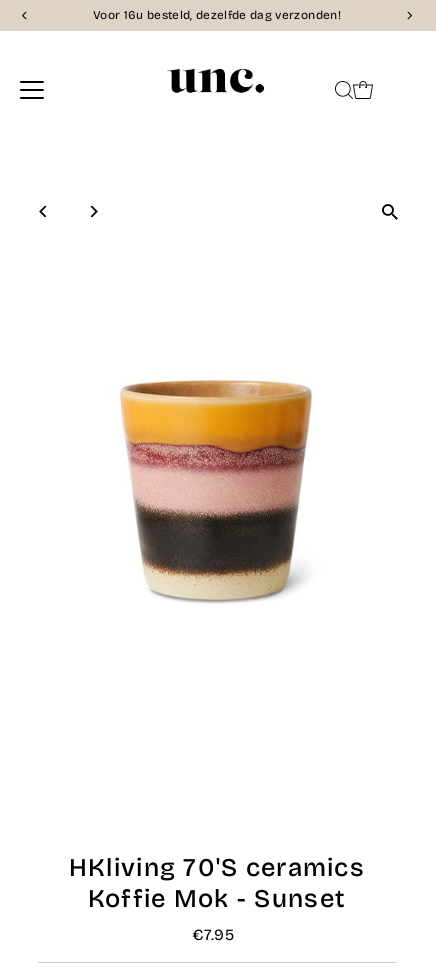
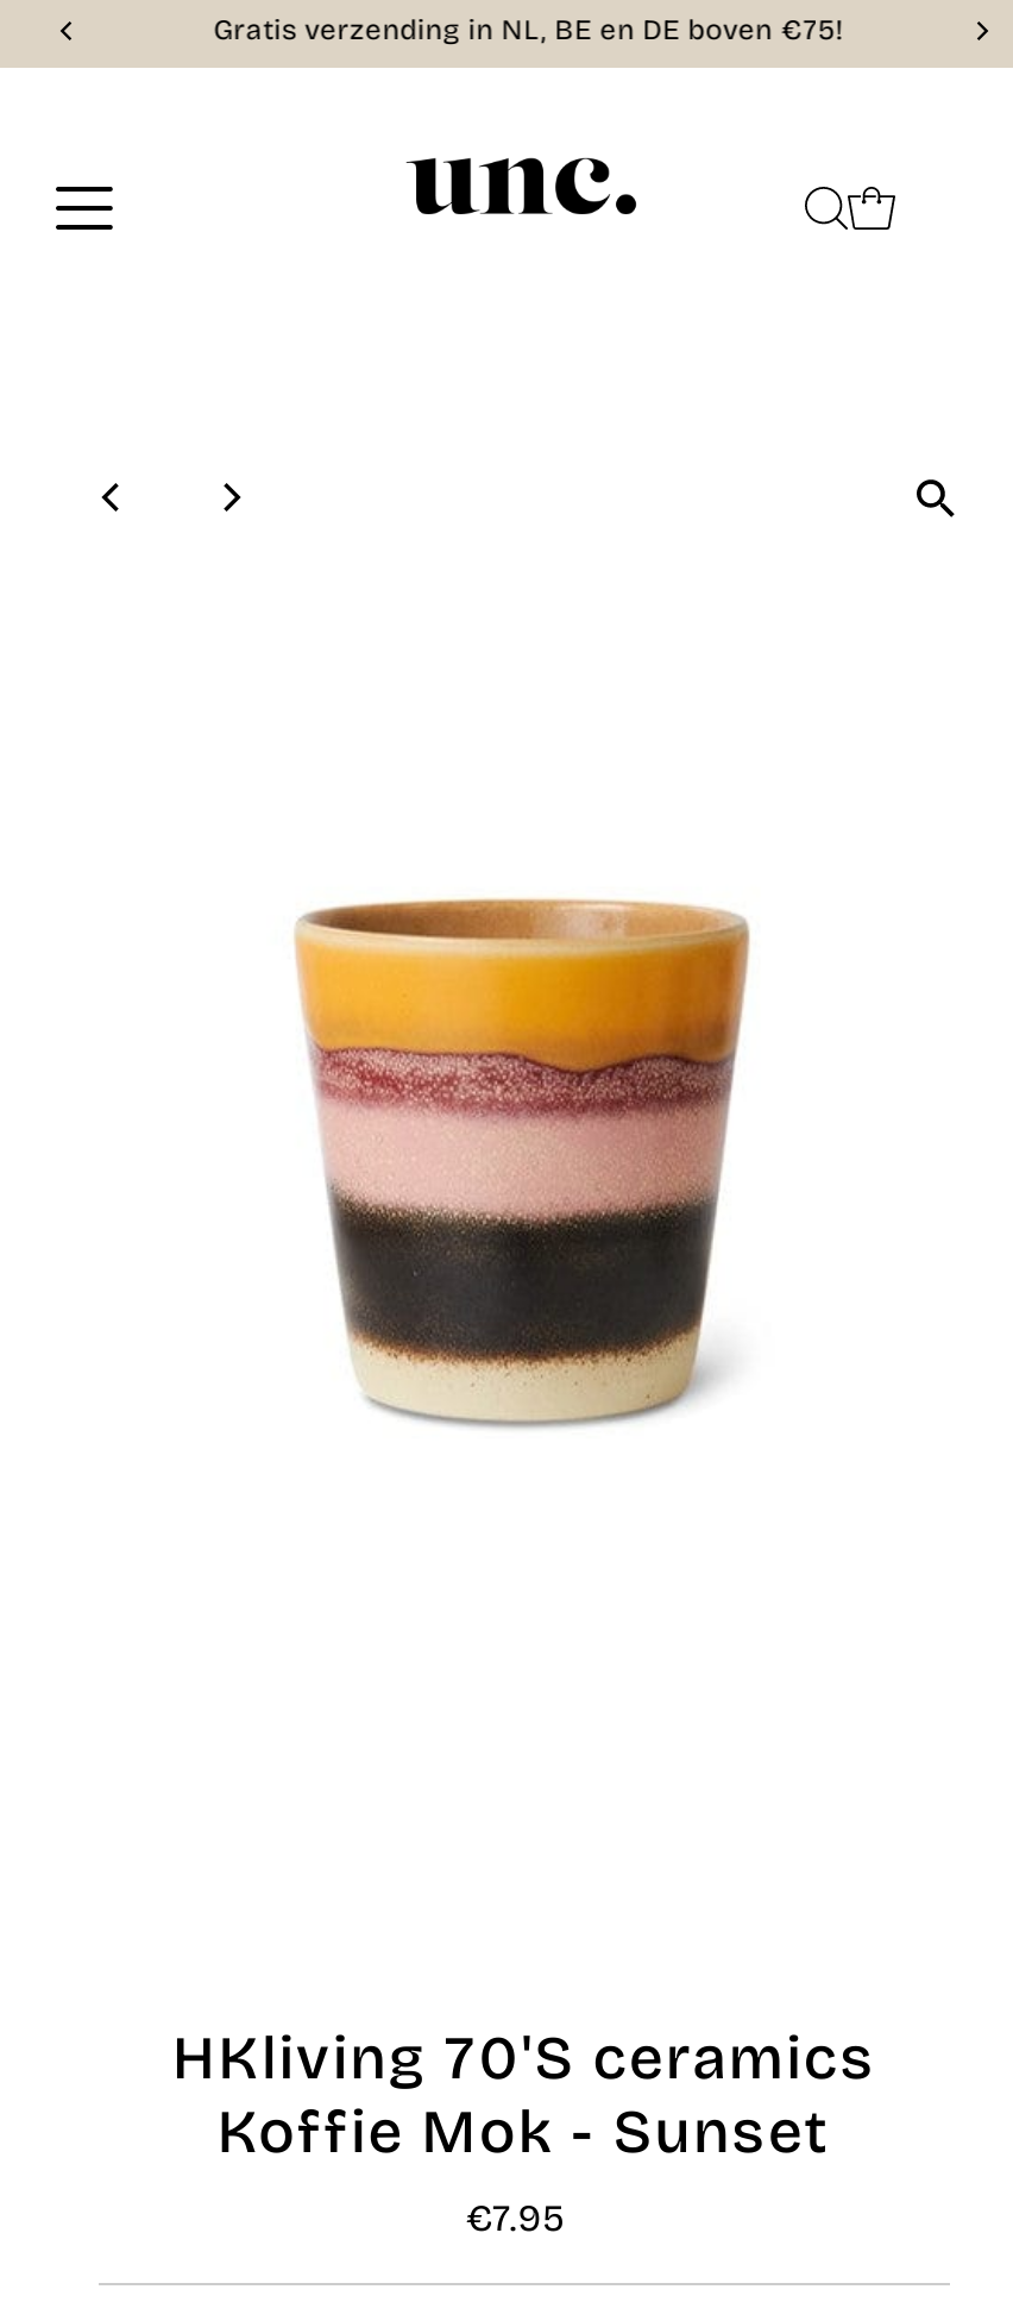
[93,8,341,22] Voor 16u besteld, dezelfde dag verzonden! -> [209,13,839,46] Gratis verzending in NL, BE en DE boven €75!

